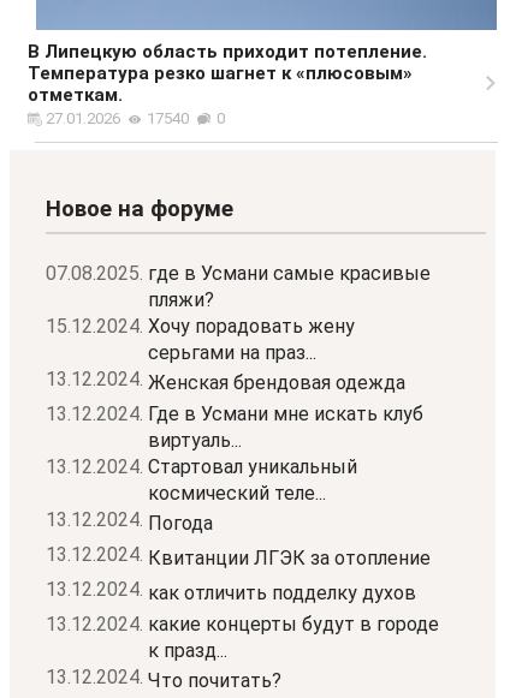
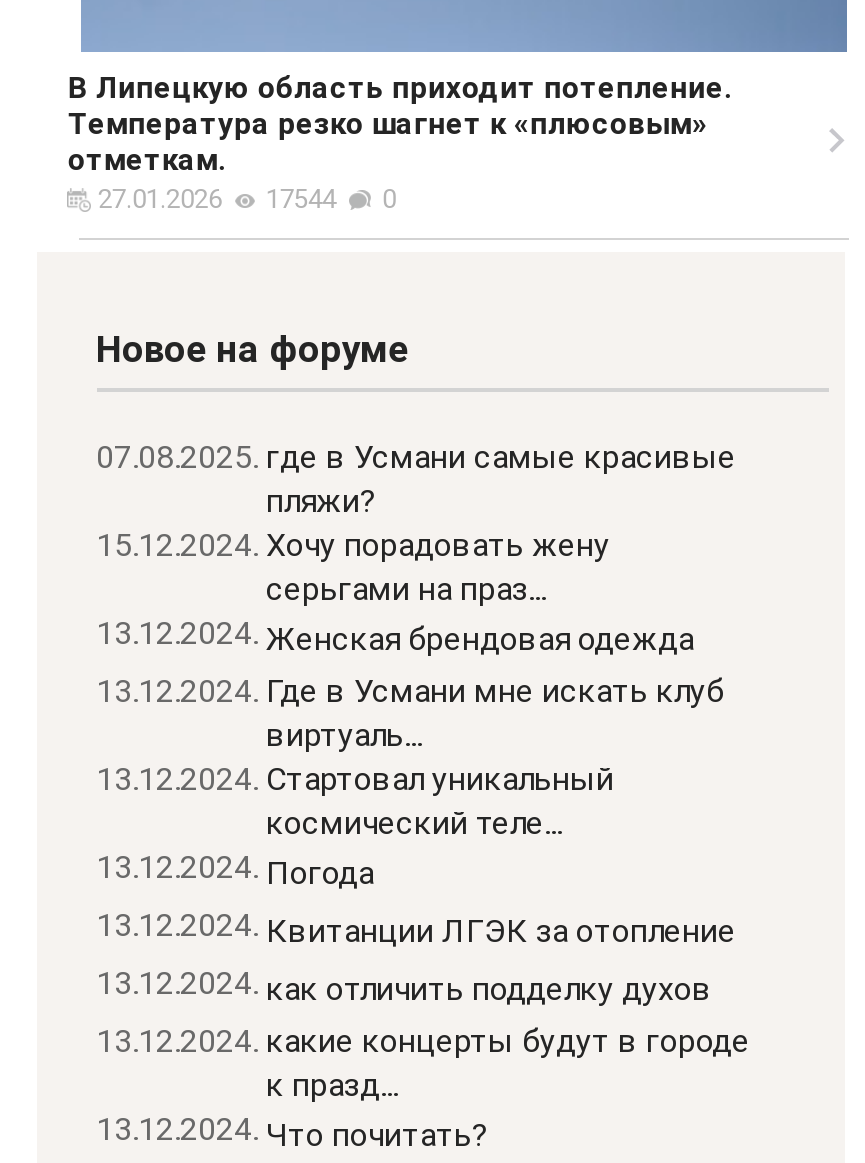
[46,109,225,127] 27.01.2026 17540 0 -> [98,184,396,214] 27.01.2026 17544 0

